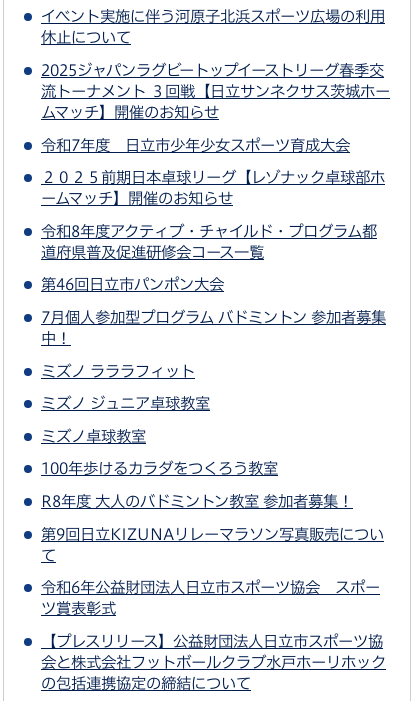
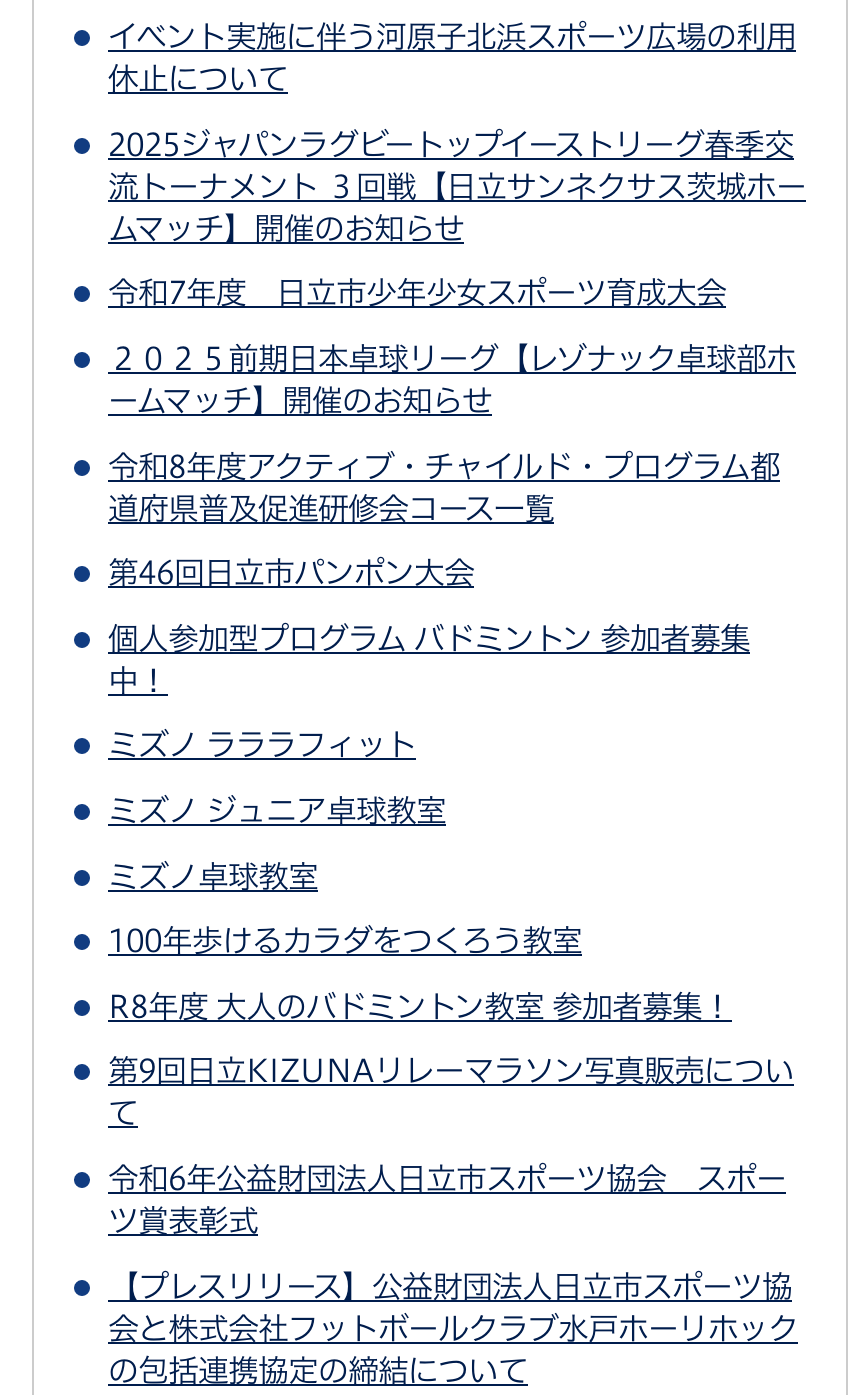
[41,309,386,325] 7月個人参加型プログラム バドミントン 参加者募集 -> [108,622,750,654] 個人参加型プログラム バドミントン 参加者募集

